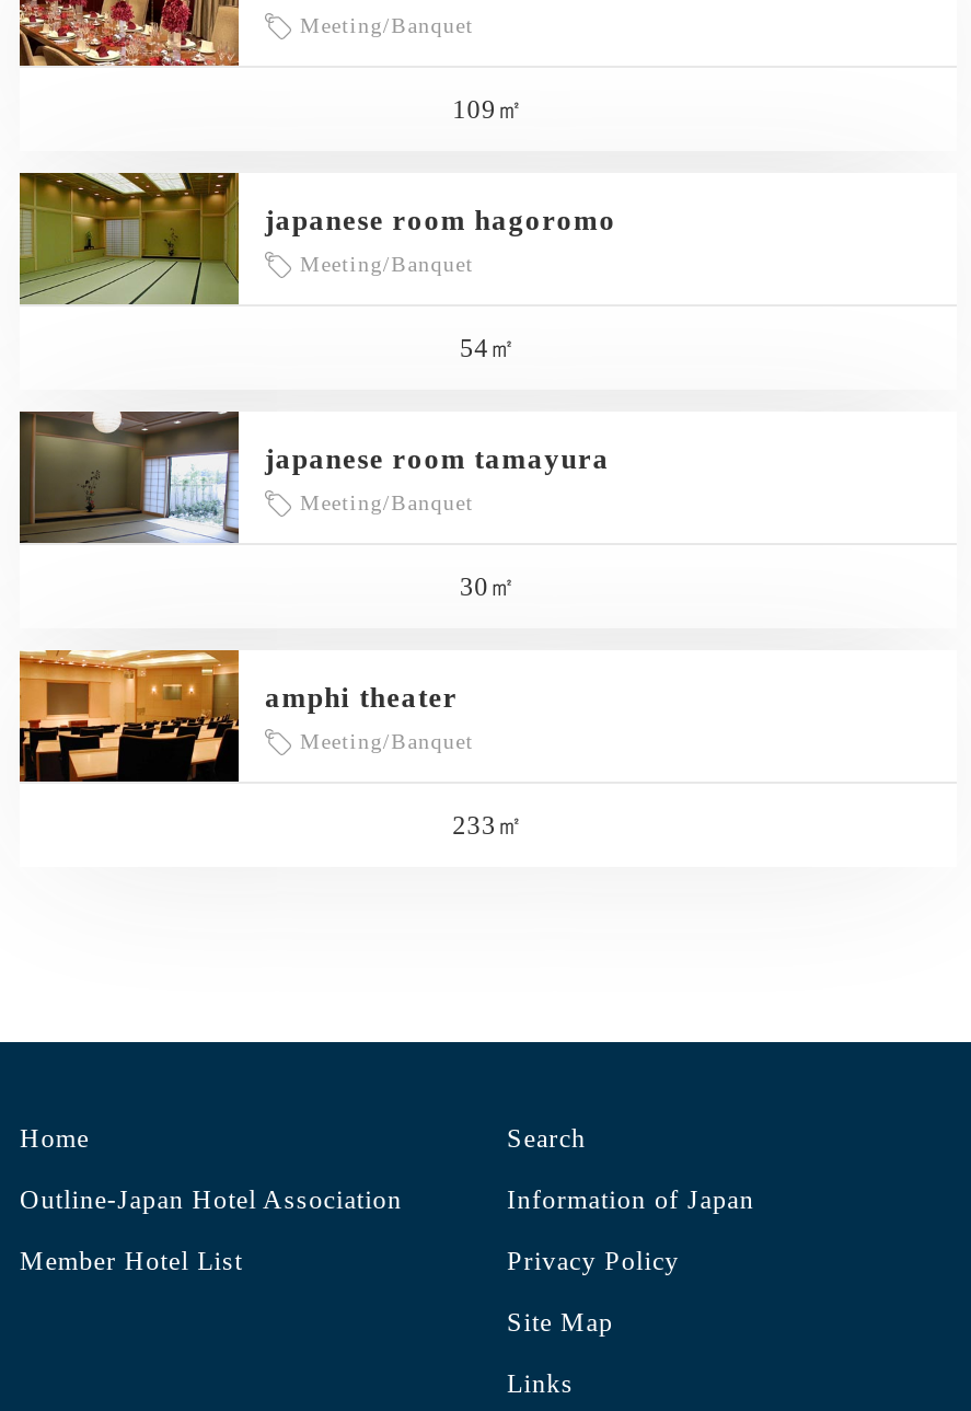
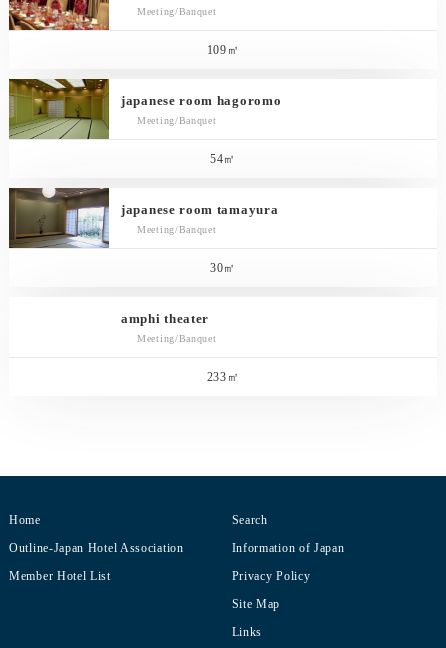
[18,648,241,784] [image] -> none

